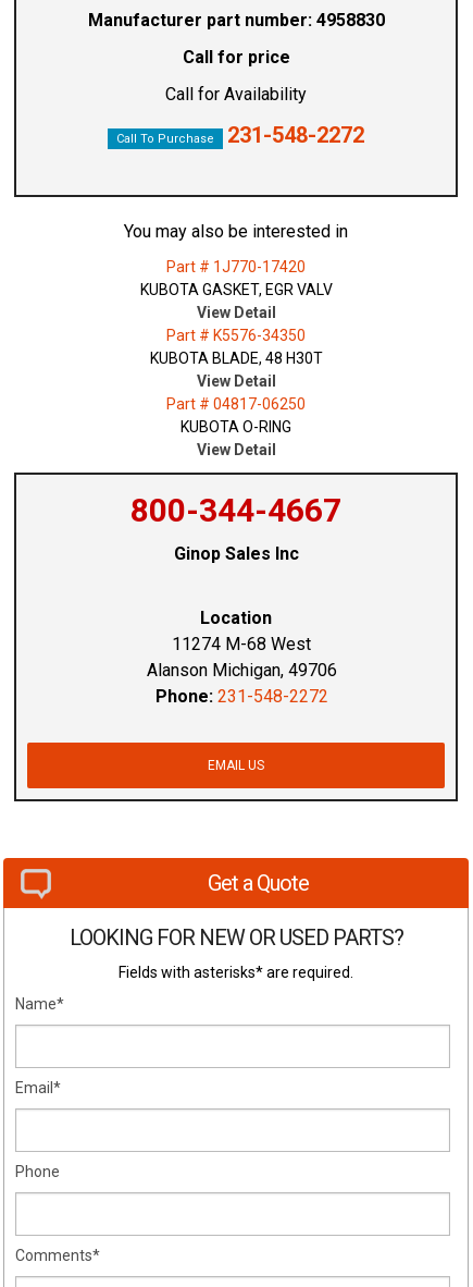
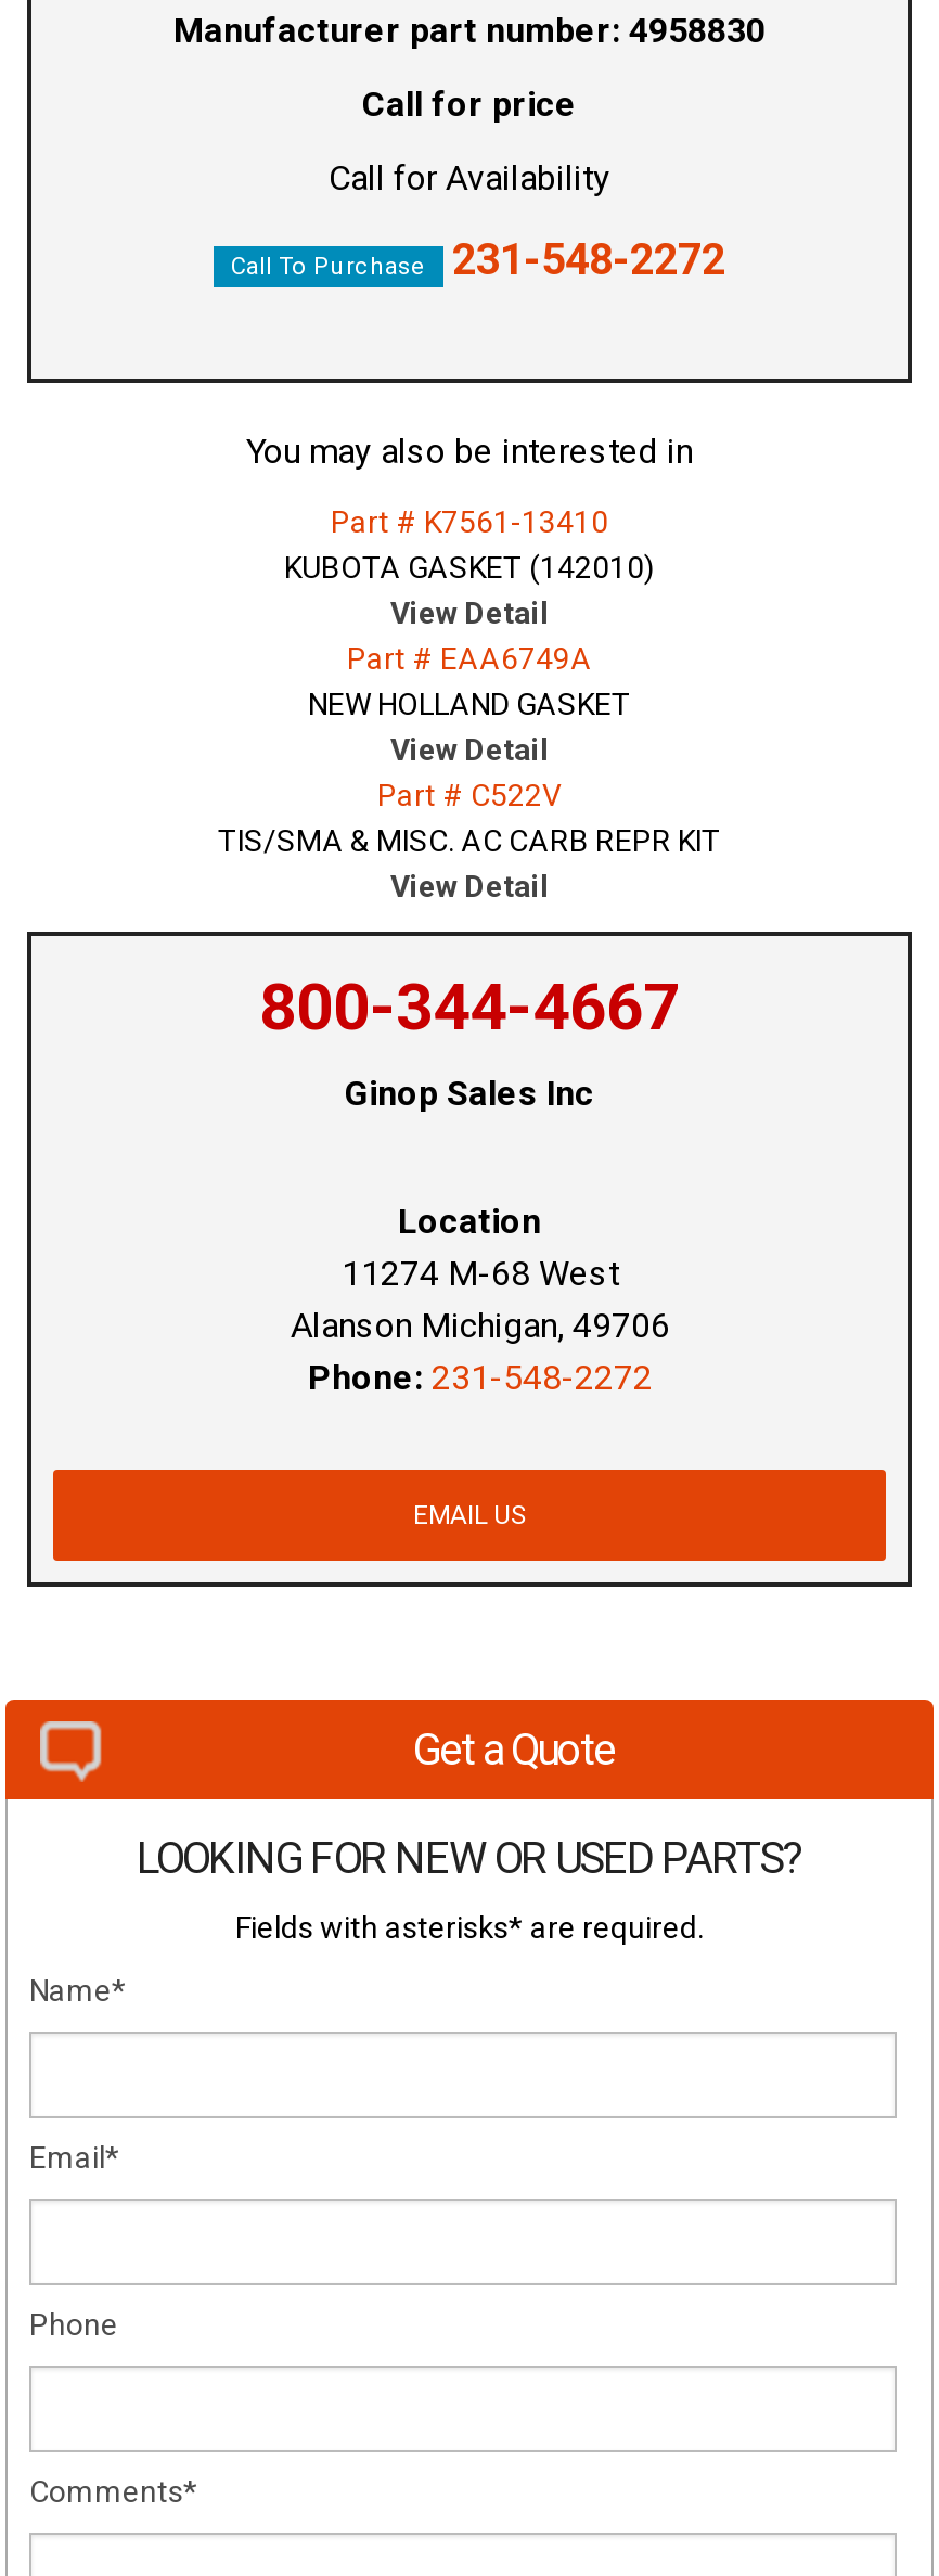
[140,258,332,299] Part # 1J770-17420 | KUBOTA GASKET, EGR VALV -> [284,505,655,585] Part # K7561-13410 | KUBOTA GASKET (142010)
[150,327,322,367] Part # K5576-34350 | KUBOTA BLADE, 48 H30T -> [308,642,631,722] Part # EAA6749A | NEW HOLLAND GASKET
[166,396,306,436] Part # 04817-06250 | KUBOTA O-RING -> [218,779,721,859] Part # C522V | TIS/SMA & MISC. AC CARB REPR KIT

